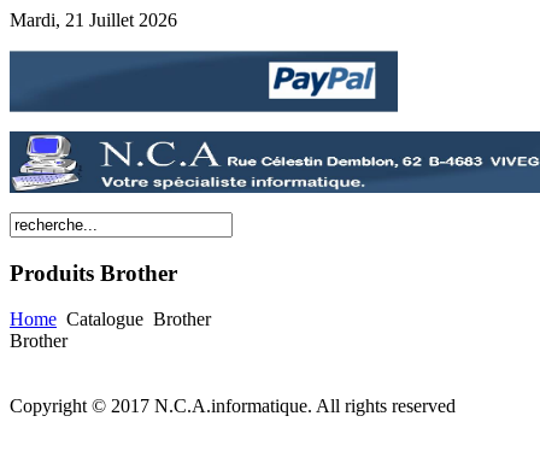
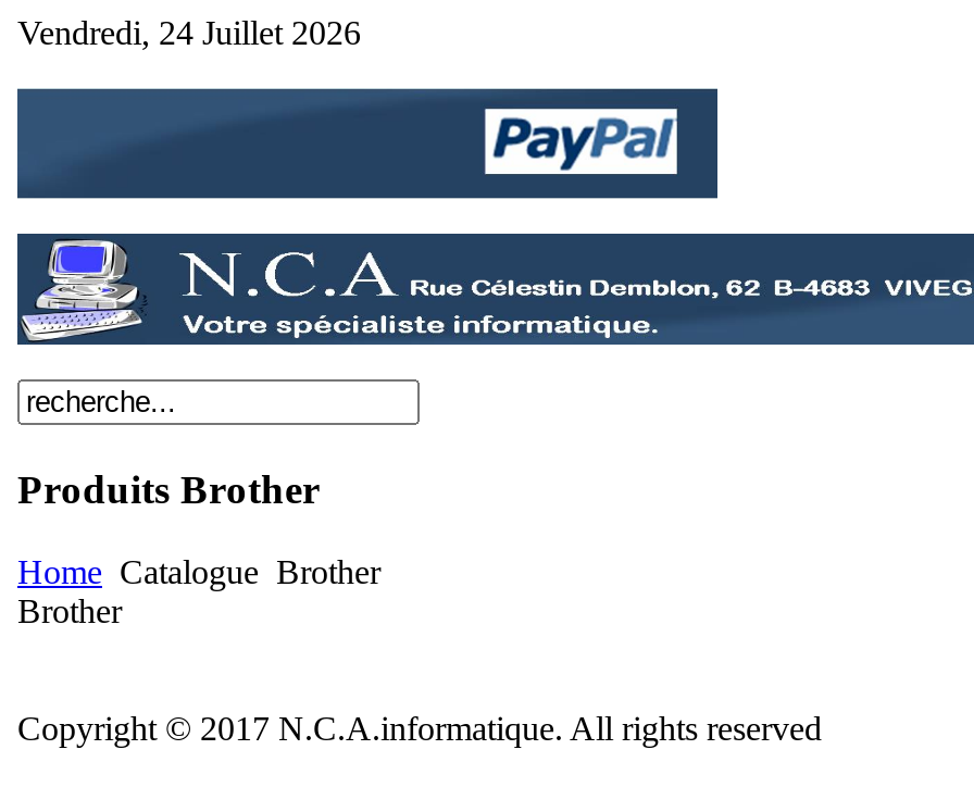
[10,10,177,30] Mardi, 21 Juillet 2026 -> [17,14,361,51] Vendredi, 24 Juillet 2026

